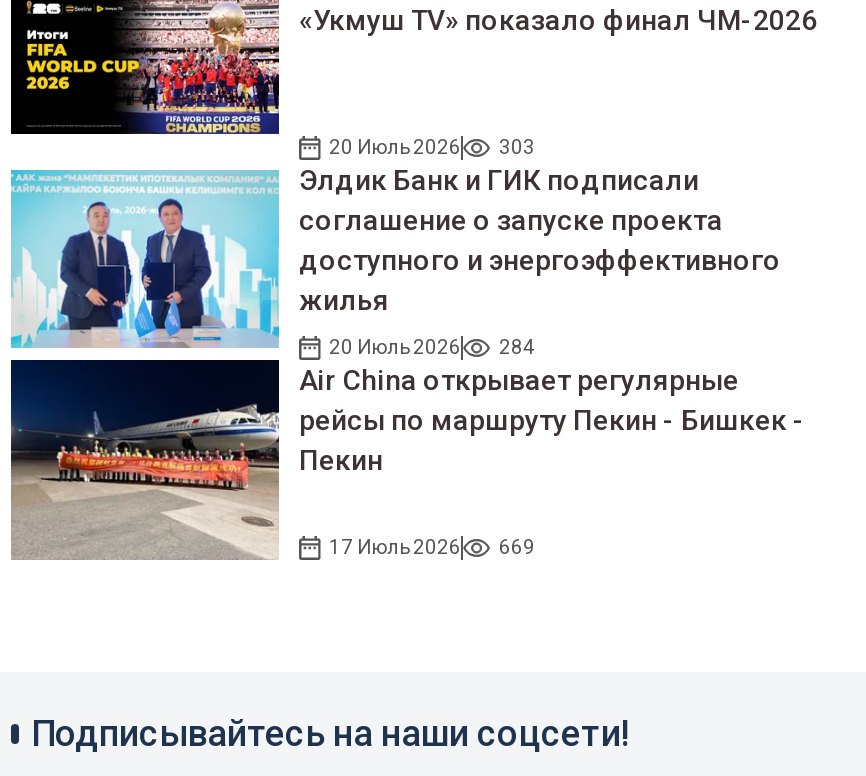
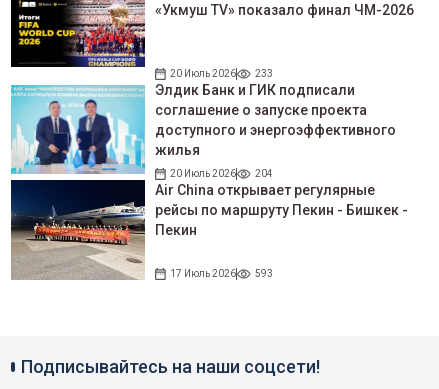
[329,135,535,157] 20 Июль 2026 303 -> [170,68,273,79] 20 Июль 2026 233
[329,335,535,357] 20 Июль 2026 284 -> [170,168,273,179] 20 Июль 2026 204
[329,536,535,558] 17 Июль 2026 669 -> [170,268,273,279] 17 Июль 2026 593

